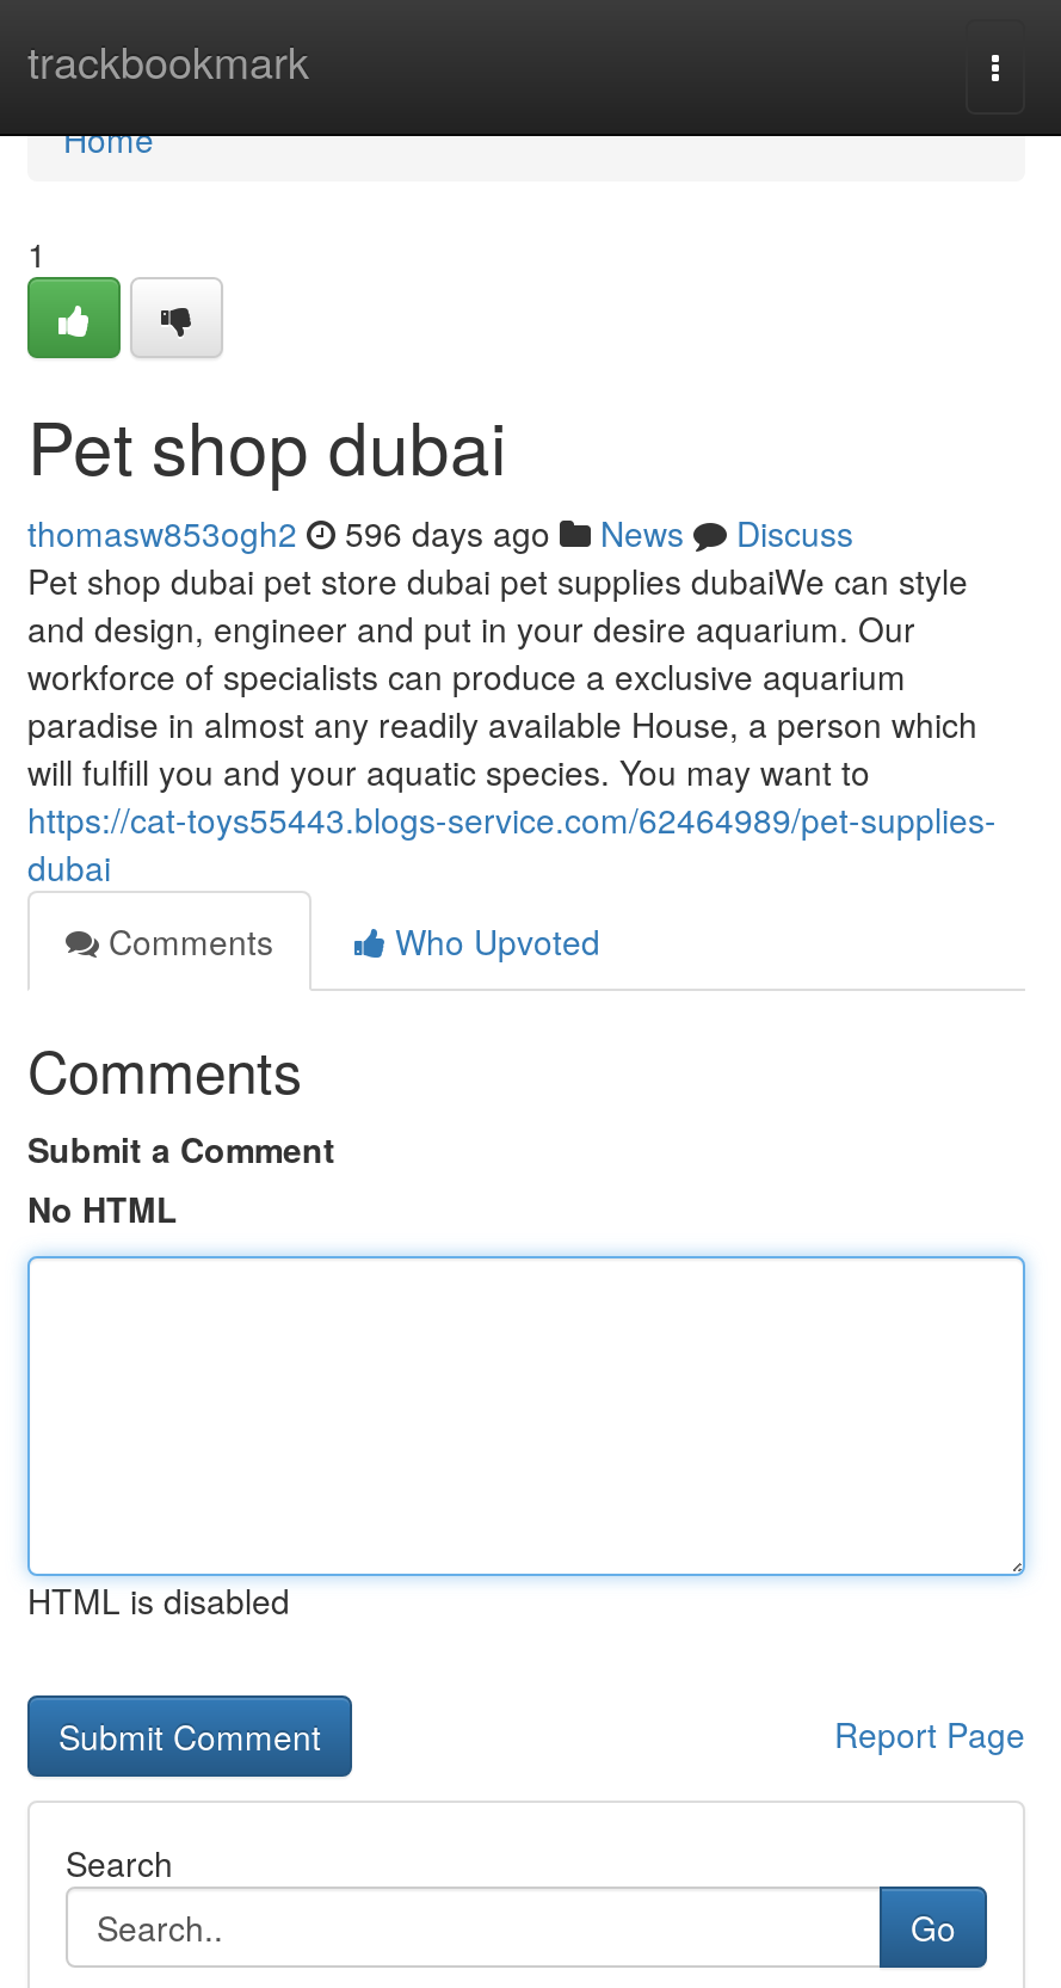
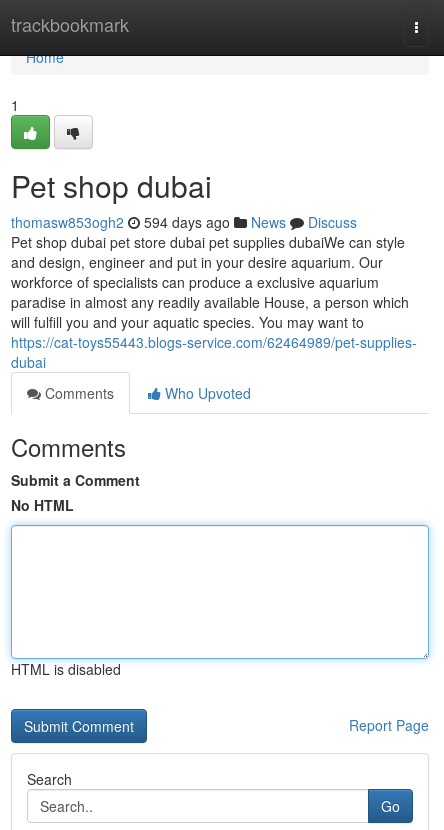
[27,509,853,556] thomasw853ogh2 596 days ago News Discuss -> [11,212,357,232] thomasw853ogh2 594 days ago News Discuss

